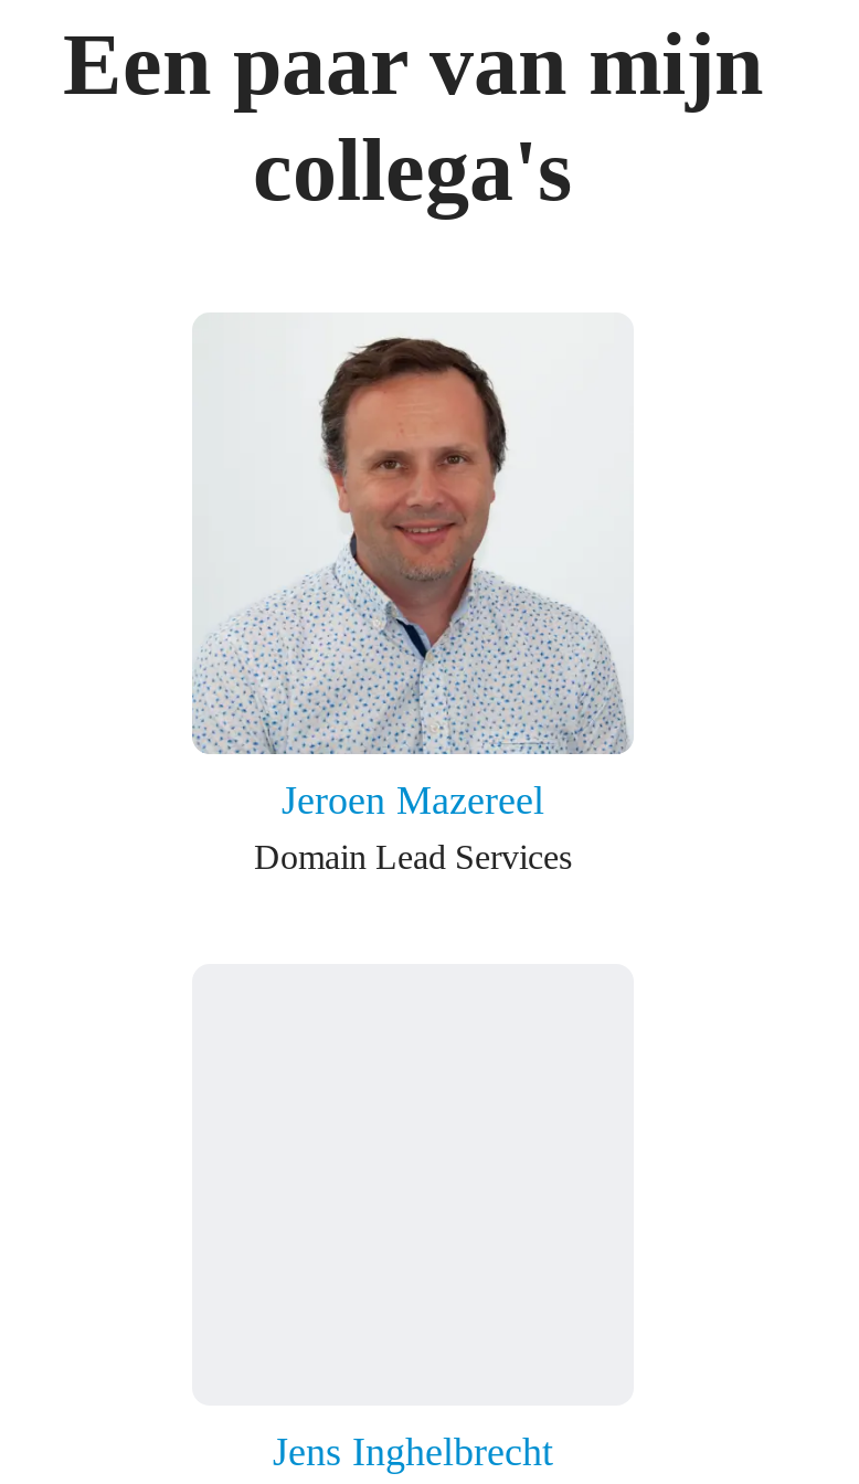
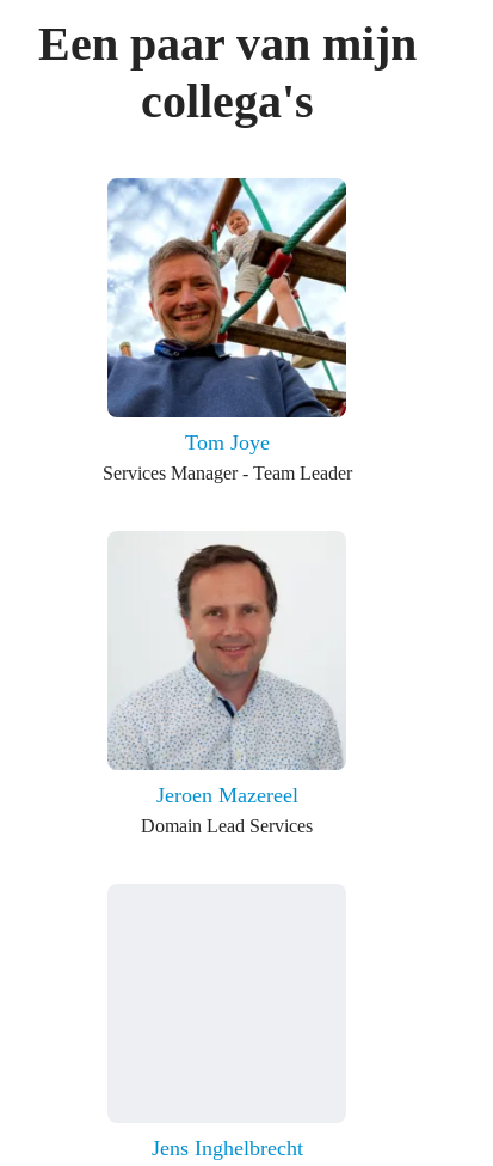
none -> [102,177,352,483] [image] | Tom Joye | Services Manager - Team Leader

